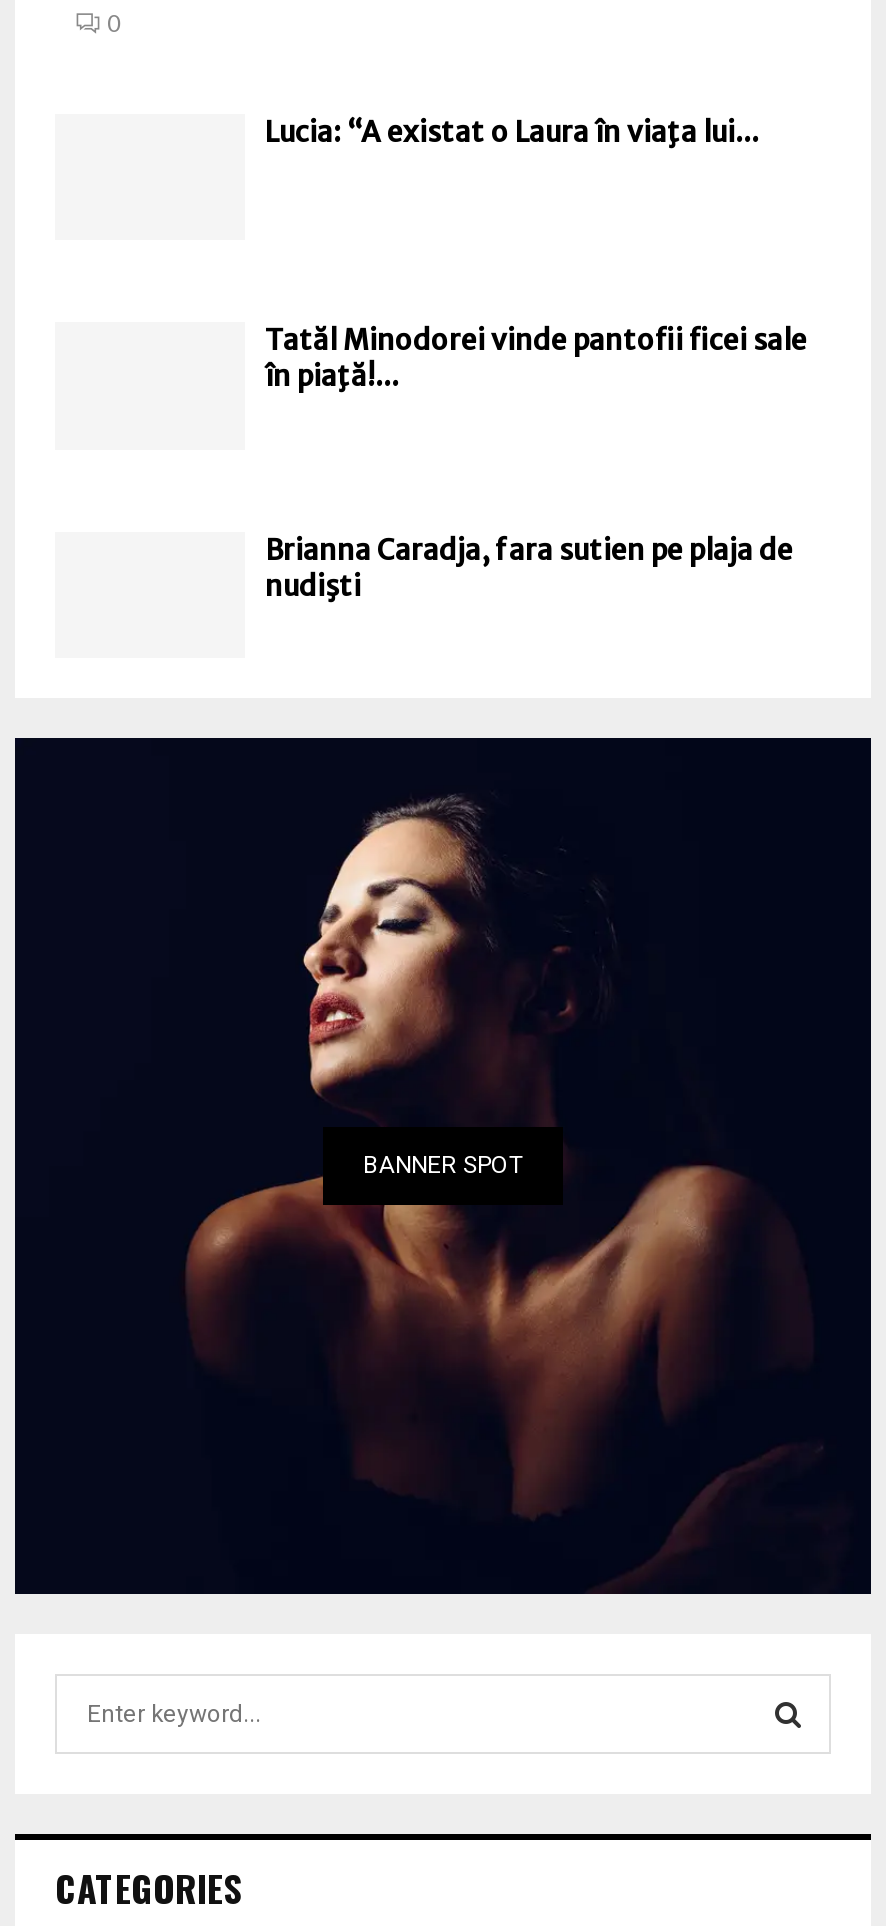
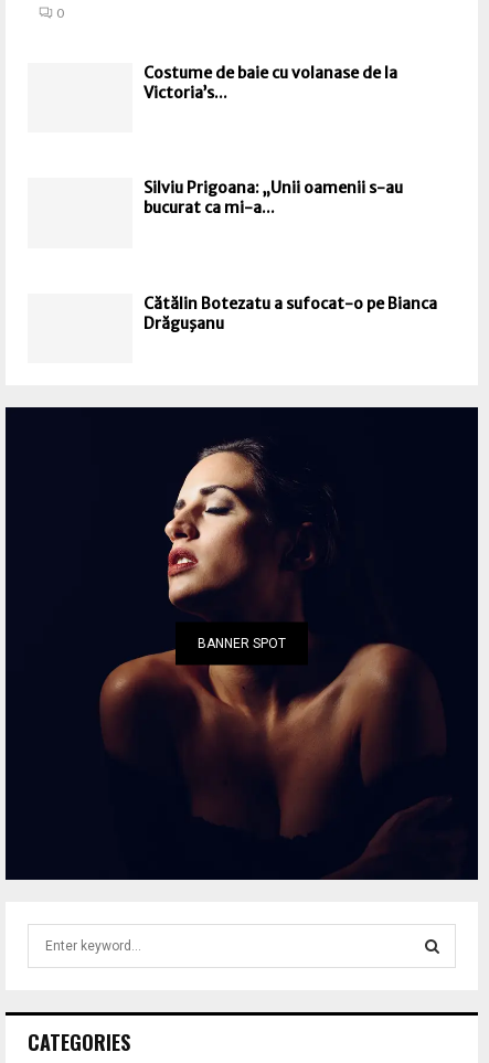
[265,114,759,150] Lucia: “A existat o Laura în viaţa lui... -> [143,63,397,103] Costume de baie cu volanase de la | Victoria’s...
[265,323,807,395] Tatăl Minodorei vinde pantofii ficei sale | în piaţă!... -> [143,178,403,218] Silviu Prigoana: „Unii oamenii s-au | bucurat ca mi-a...
[265,532,793,604] Brianna Caradja, fara sutien pe plaja de | nudişti -> [143,293,437,333] Cătălin Botezatu a sufocat-o pe Bianca | Drăguşanu

